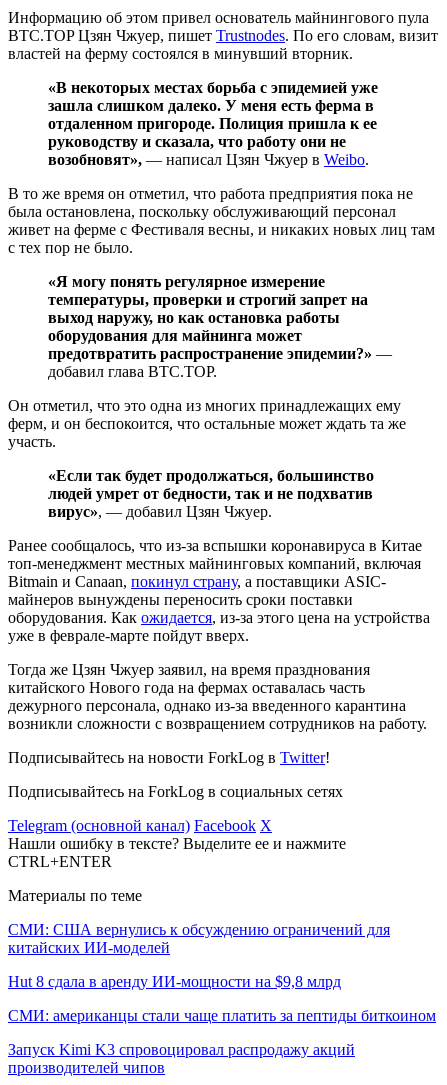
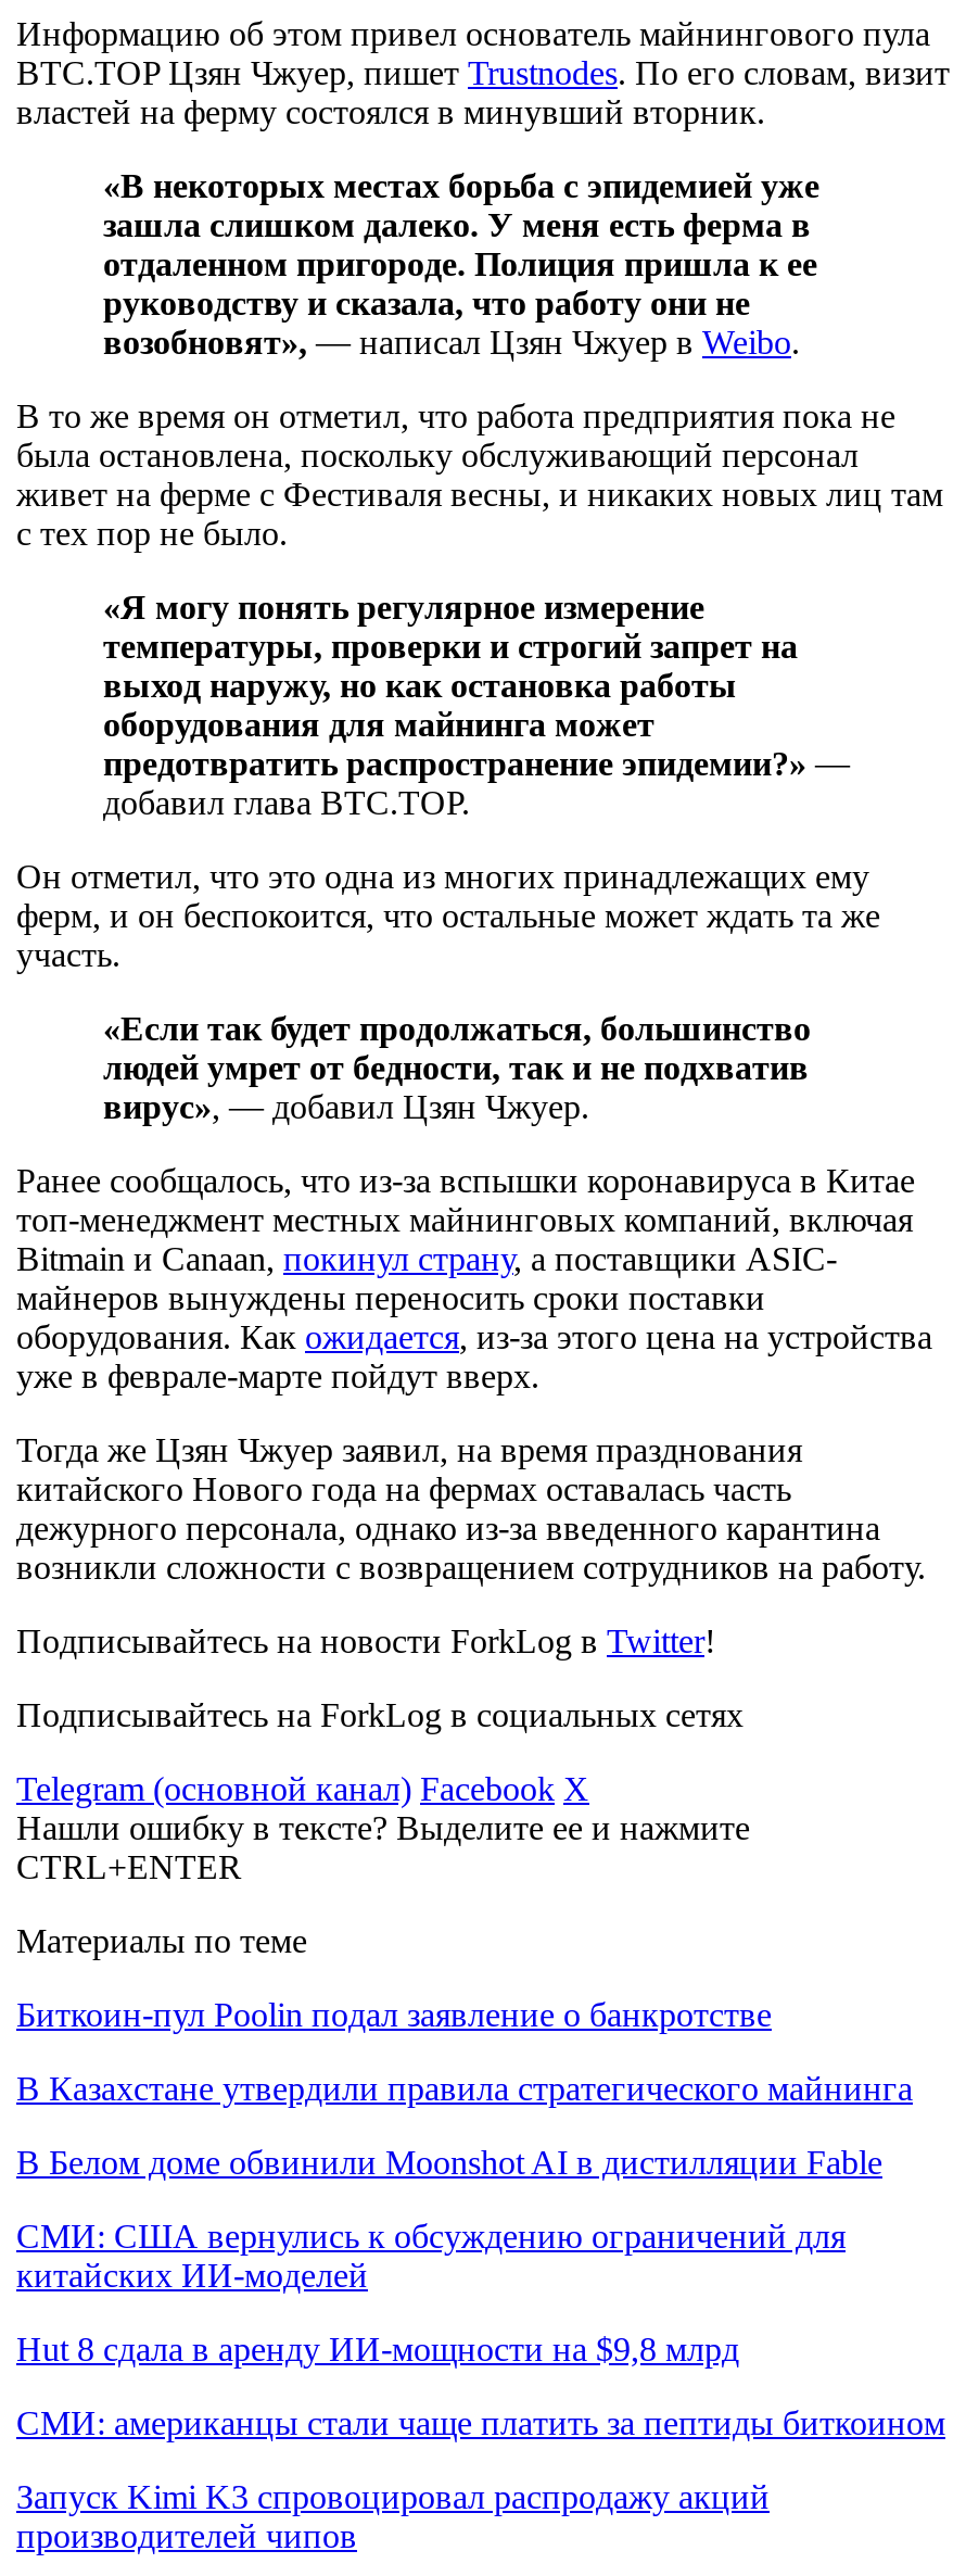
none -> [16,1996,913,2180] Биткоин-пул Poolin подал заявление о банкротстве | В Казахстане утвердили правила стратегического майнинга | В Белом доме обвинили Moonshot AI в дистилляции Fable

